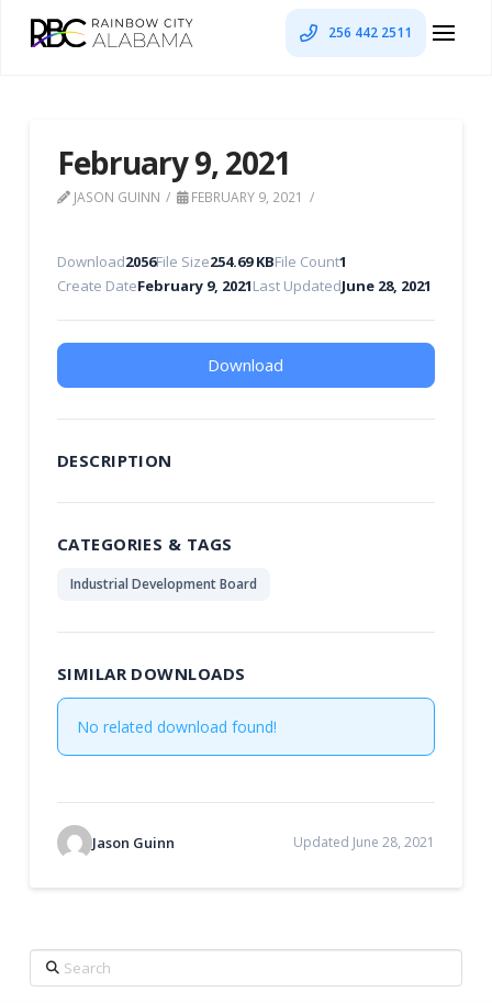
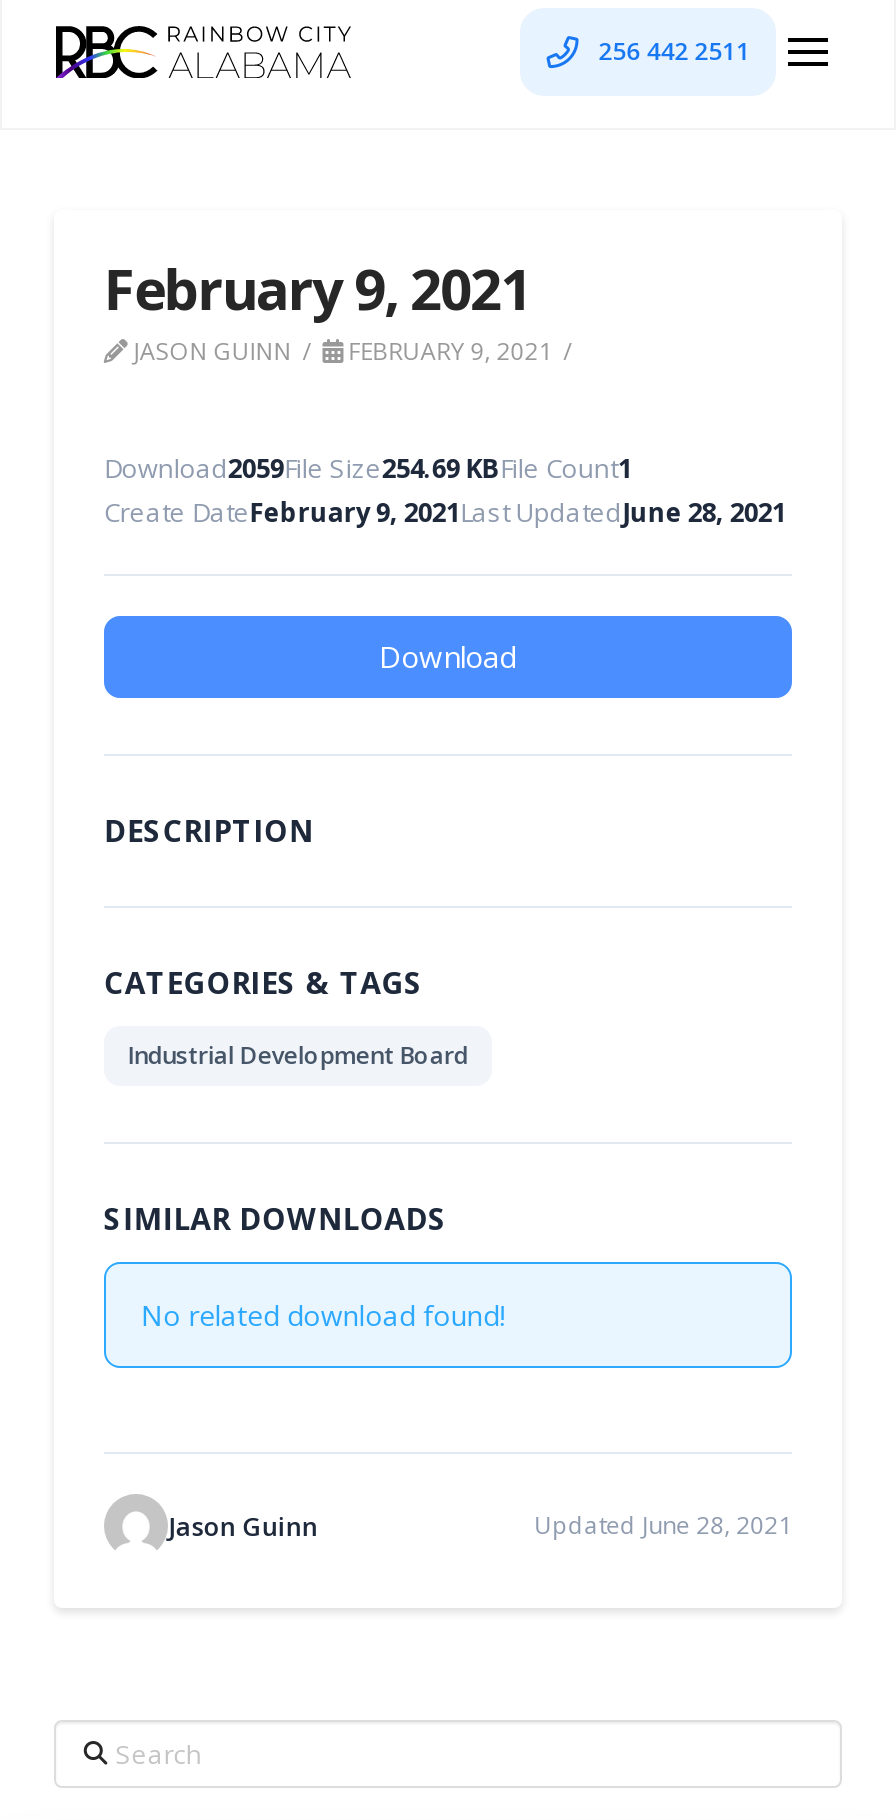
[57,251,347,271] Download2056File Size254.69 KBFile Count1 -> [104,450,632,486] Download2059File Size254.69 KBFile Count1

